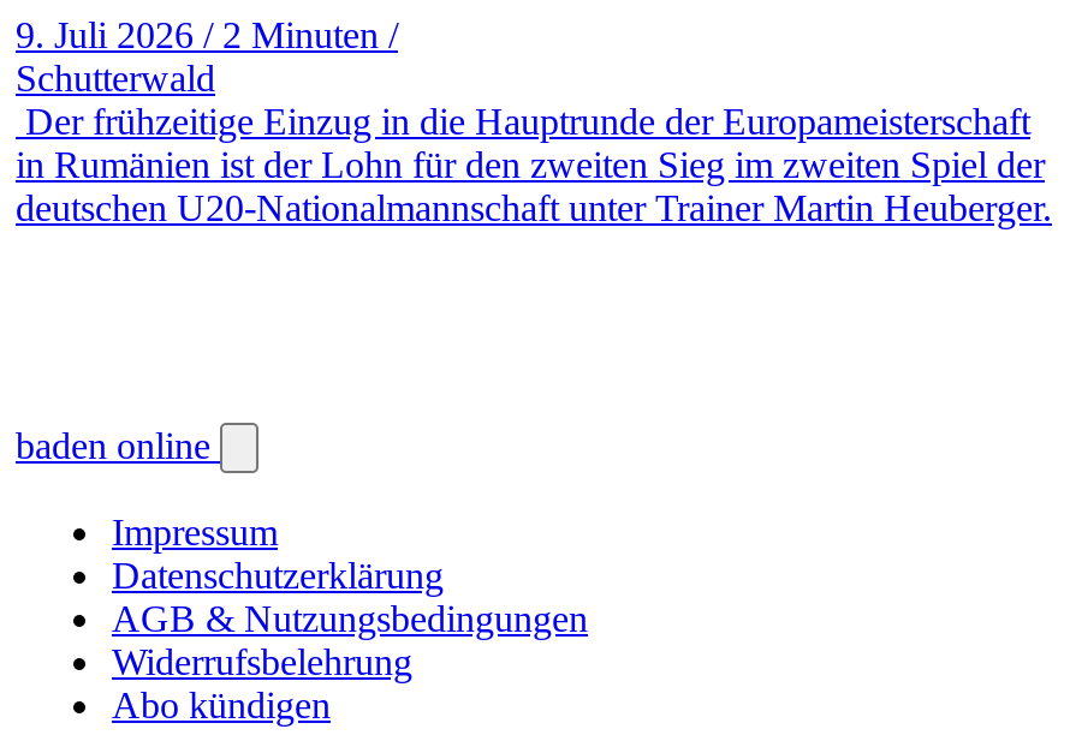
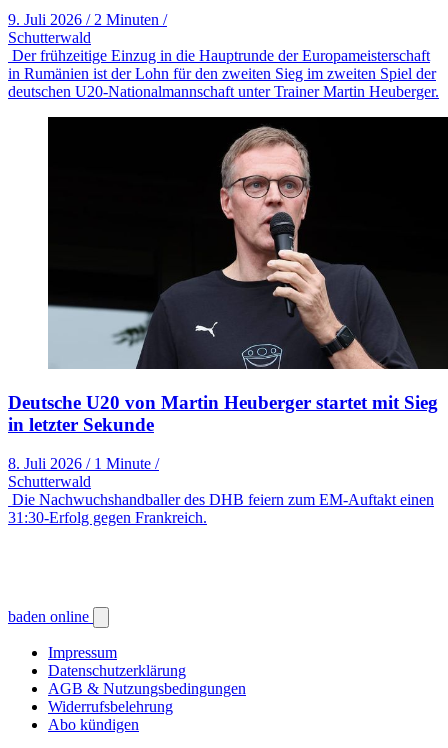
none -> [8,116,445,526] [image] | Deutsche U20 von Martin Heuberger startet mit Sieg | in letzter Sekunde | 8. Juli 2026 / 1 Minute / | Schutterwald | Die Nachwuchshandballer des DHB feiern zum EM-Auftakt einen | 31:30-Erfolg gegen Frankreich.

